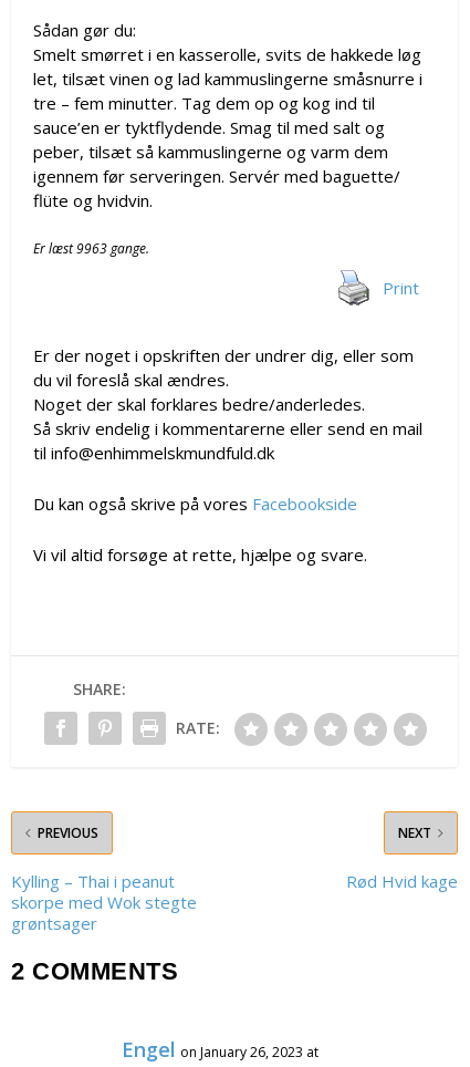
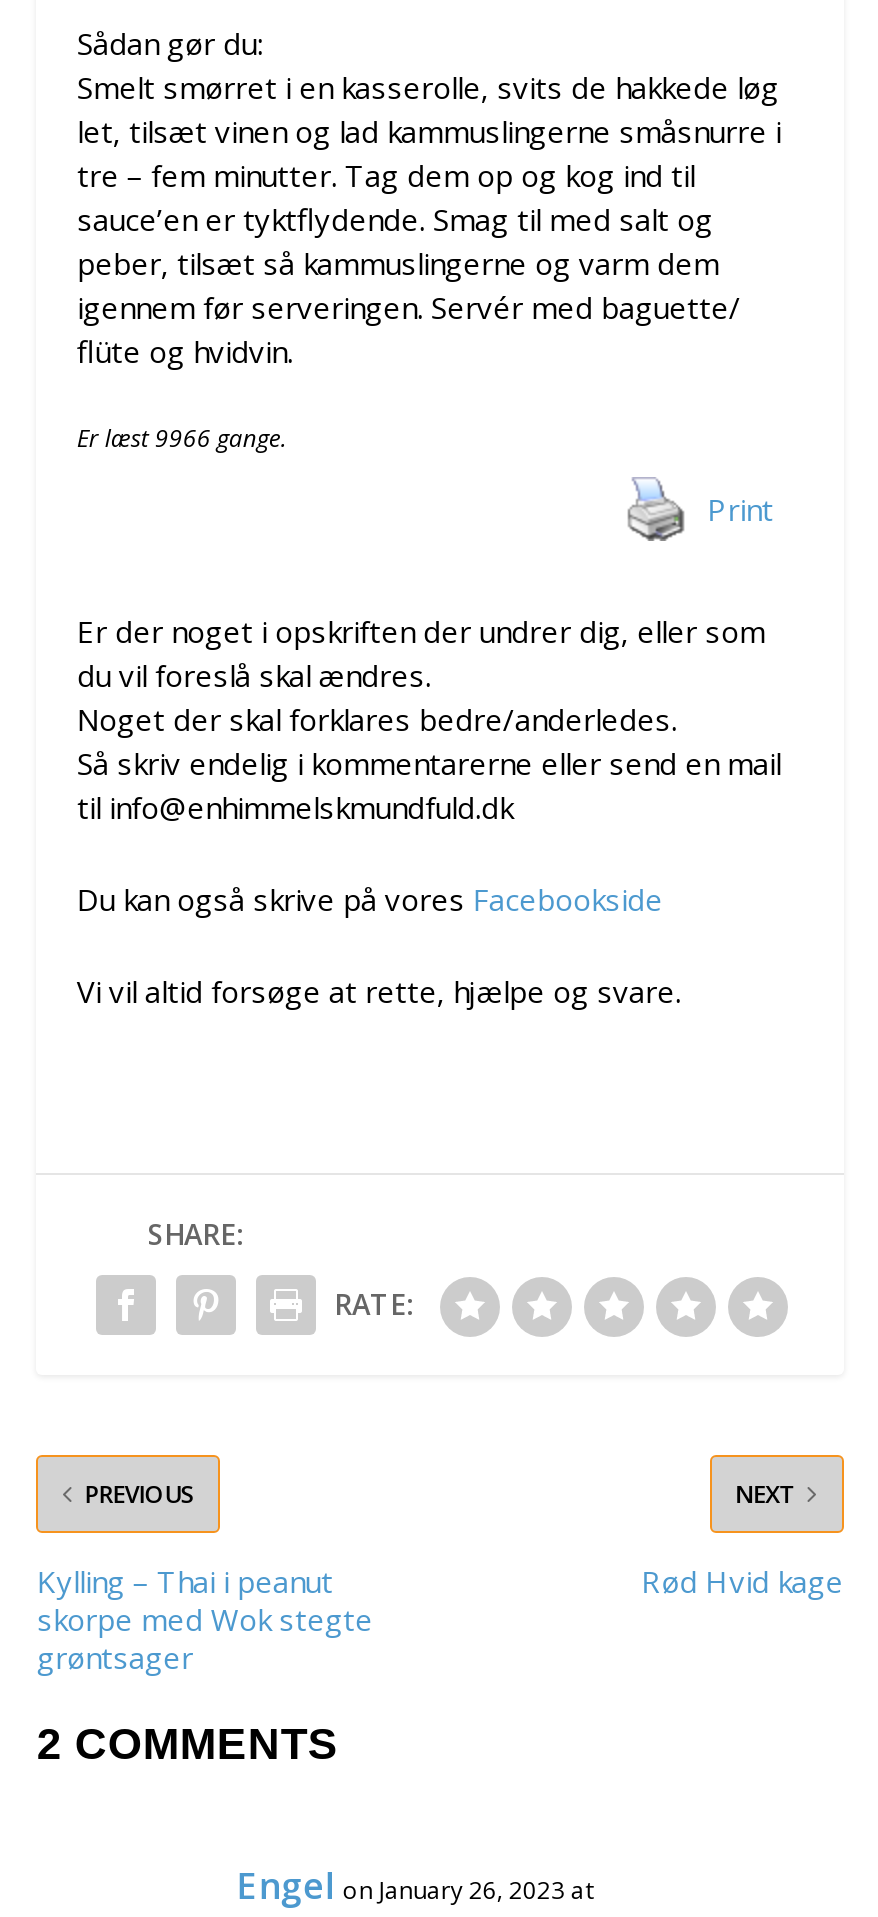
[34,239,150,258] Er læst 9963 gange. -> [77,421,287,455] Er læst 9966 gange.

